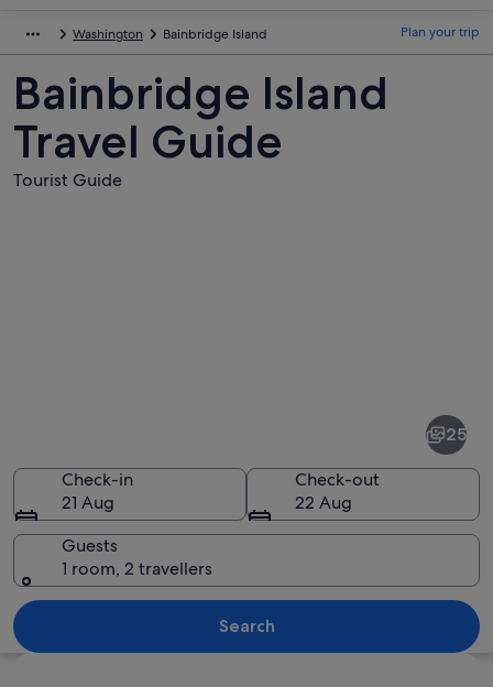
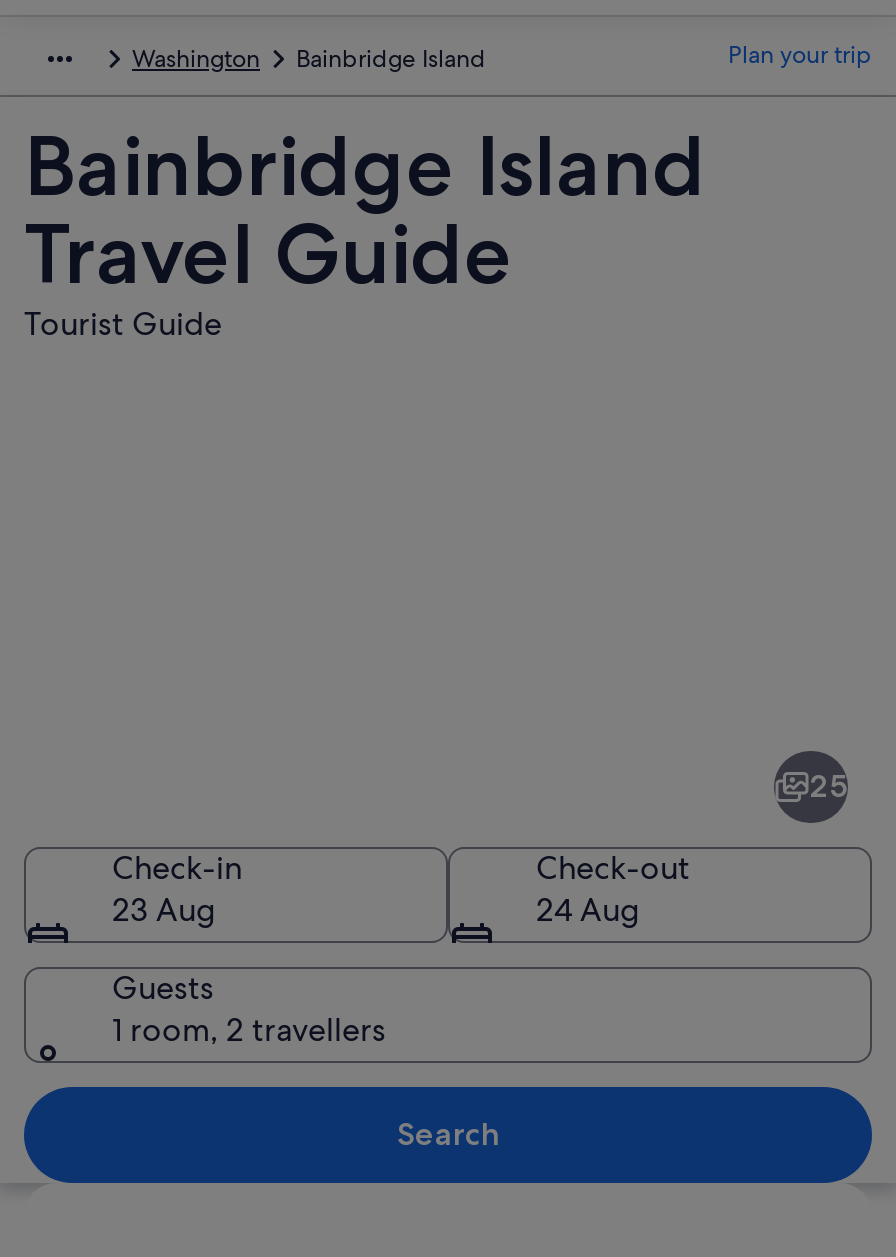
[62,490,114,514] 21 Aug -> [112,888,216,930] 23 Aug
[295,490,352,514] 22 Aug -> [536,888,640,930] 24 Aug

